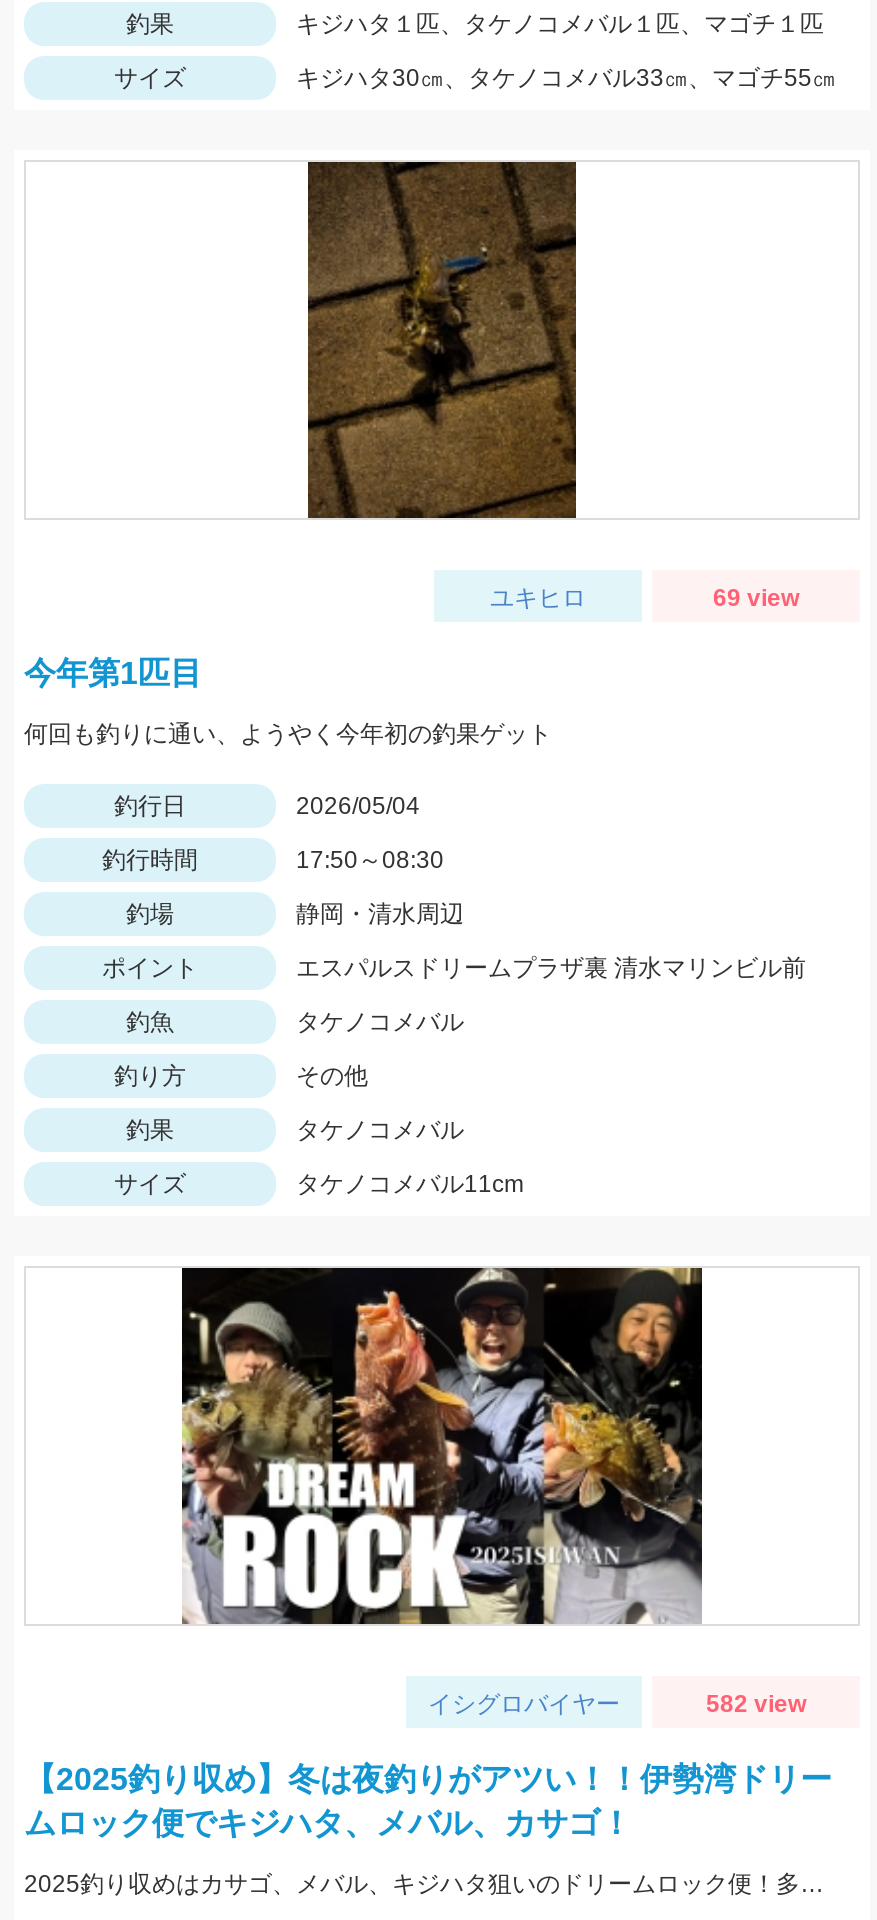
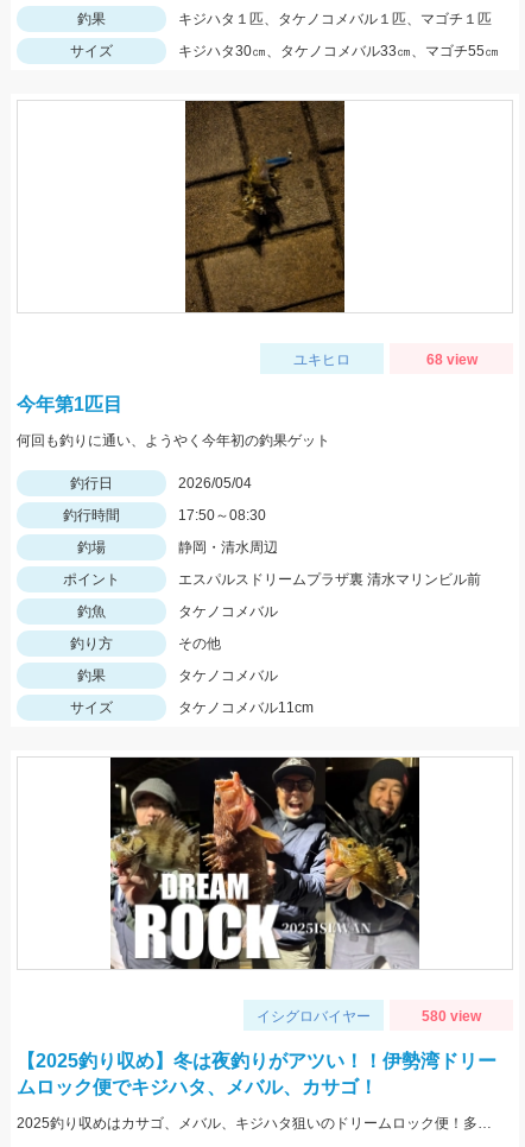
[713,584,799,612] 69 view -> [426,351,477,368] 68 view
[706,1690,806,1718] 582 view -> [422,1008,481,1025] 580 view

